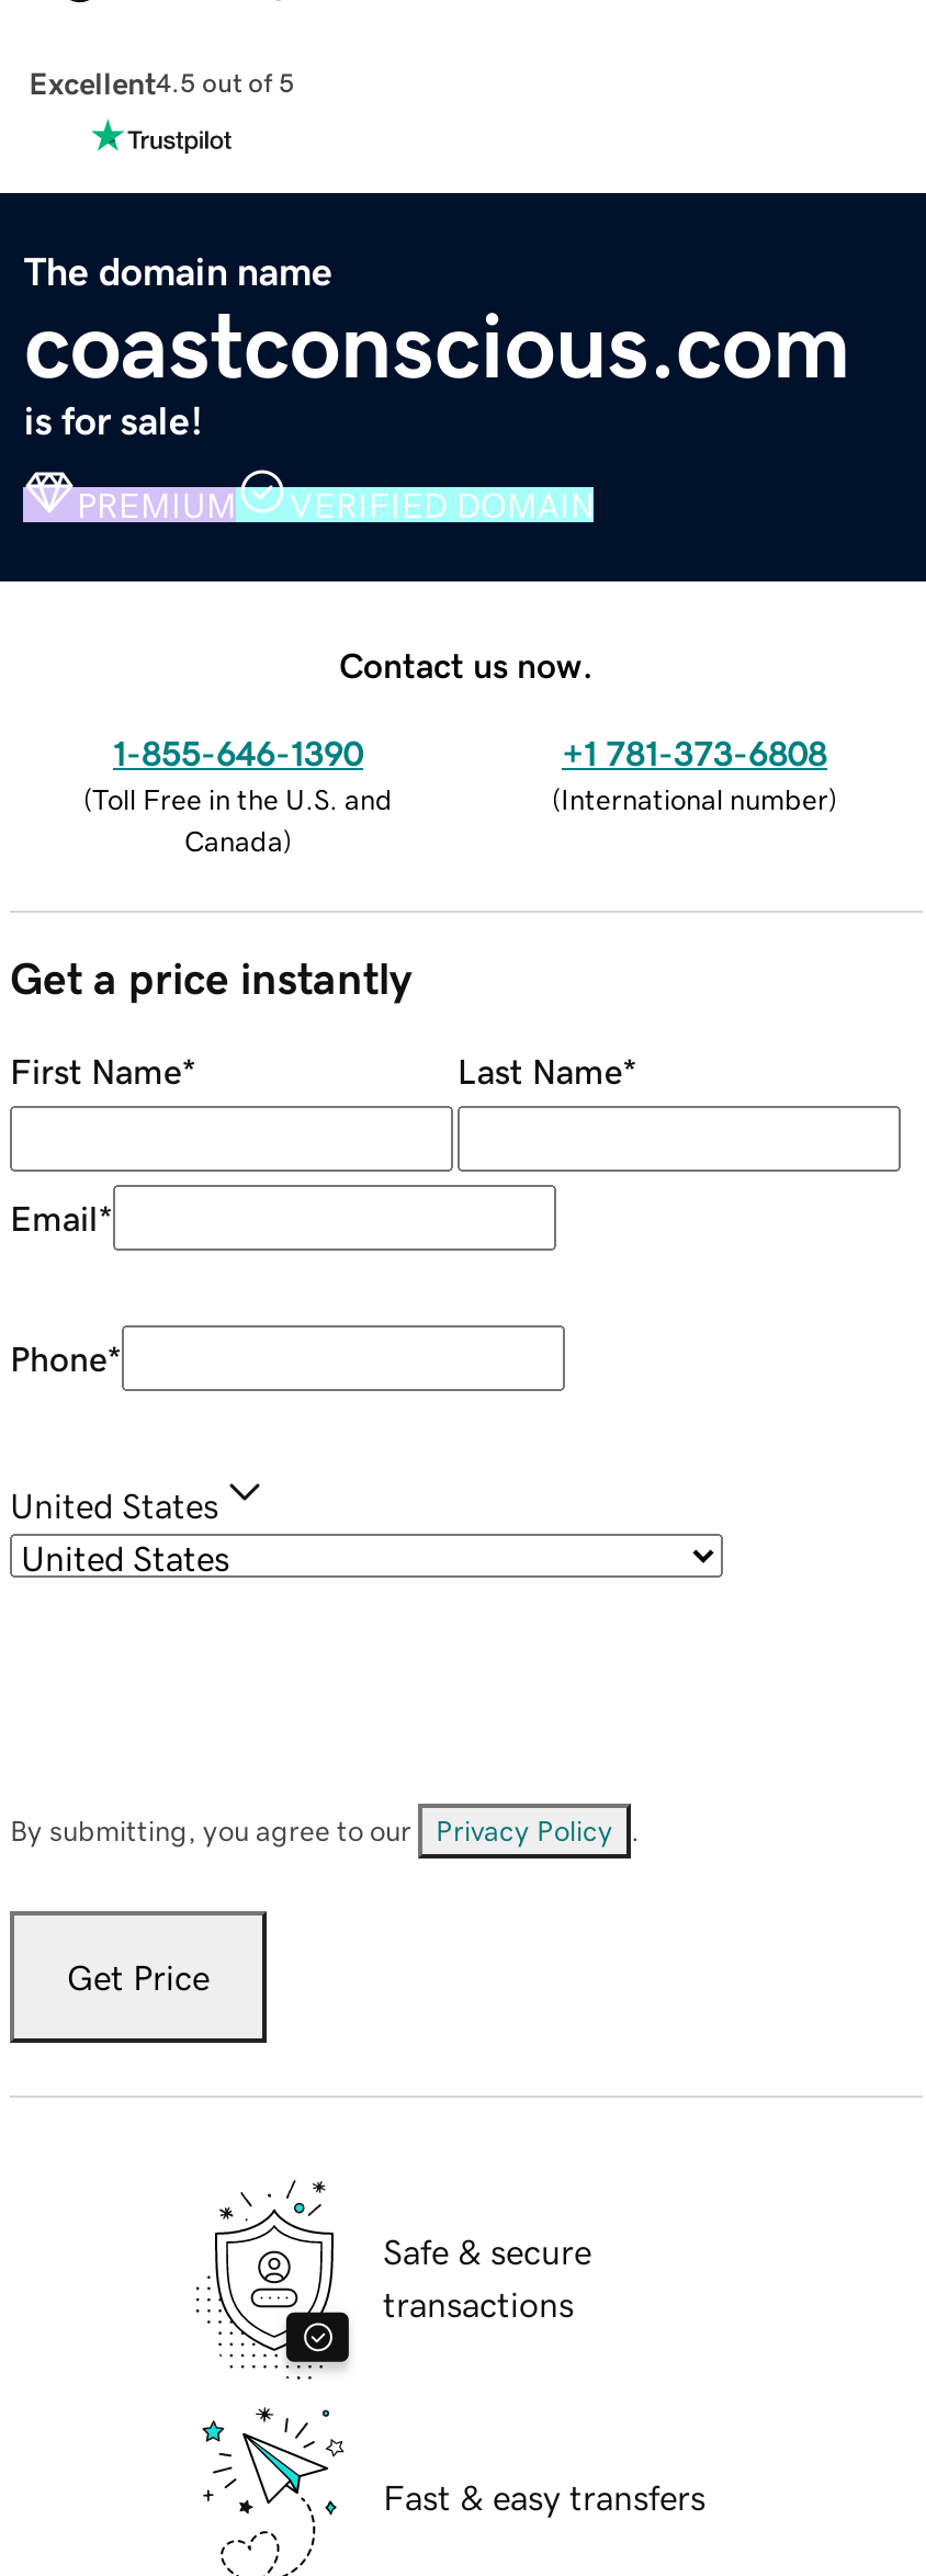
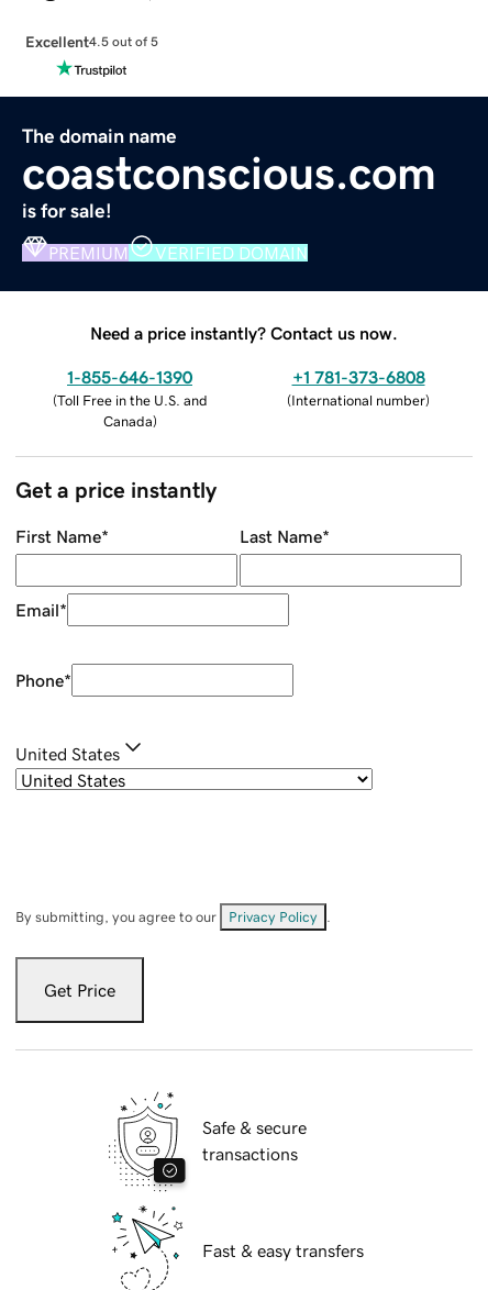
[339,646,594,682] Contact us now. -> [90,324,398,341] Need a price instantly? Contact us now.

